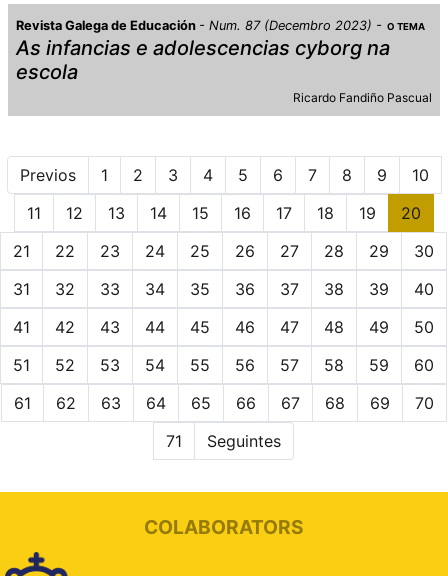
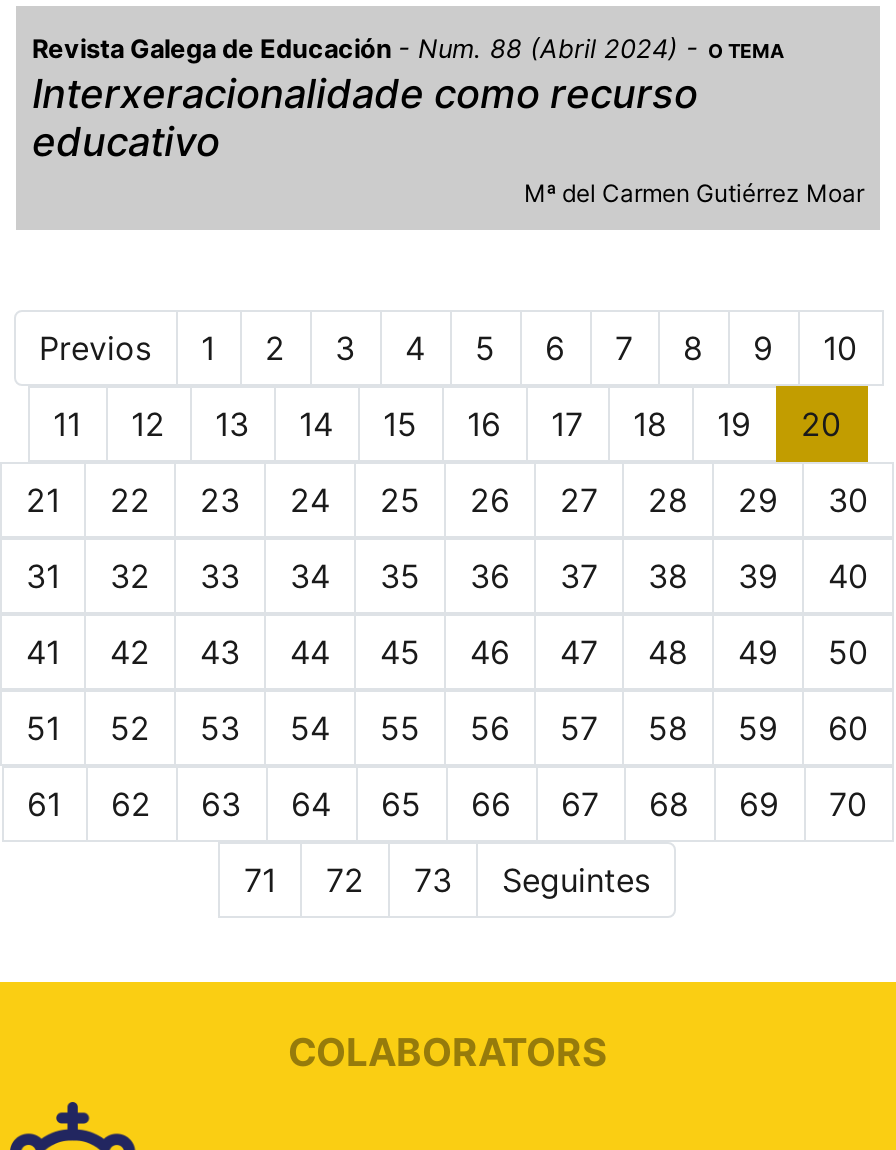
[16,18,425,33] Revista Galega de Educación Num. 87 (Decembro 2023) O TEMA -> [32,34,784,64] Revista Galega de Educación Num. 88 (Abril 2024) O TEMA
[16,36,432,105] As infancias e adolescencias cyborg na | escola | Ricardo Fandiño Pascual -> [32,70,864,208] Interxeracionalidade como recurso | educativo | Mª del Carmen Gutiérrez Moar
none -> [326,860,452,900] 72 | 73

